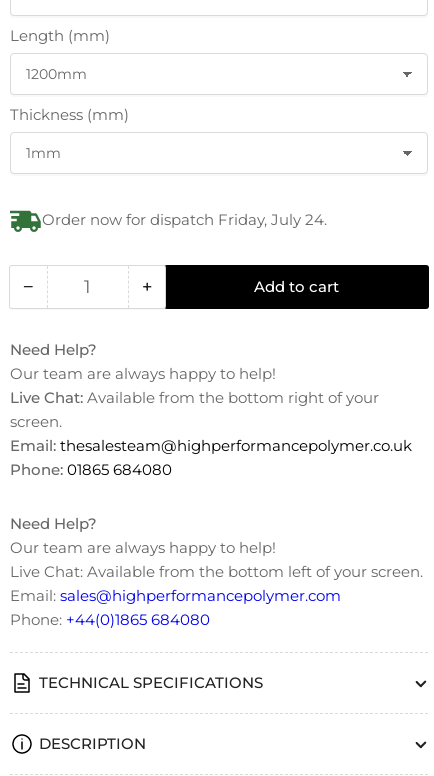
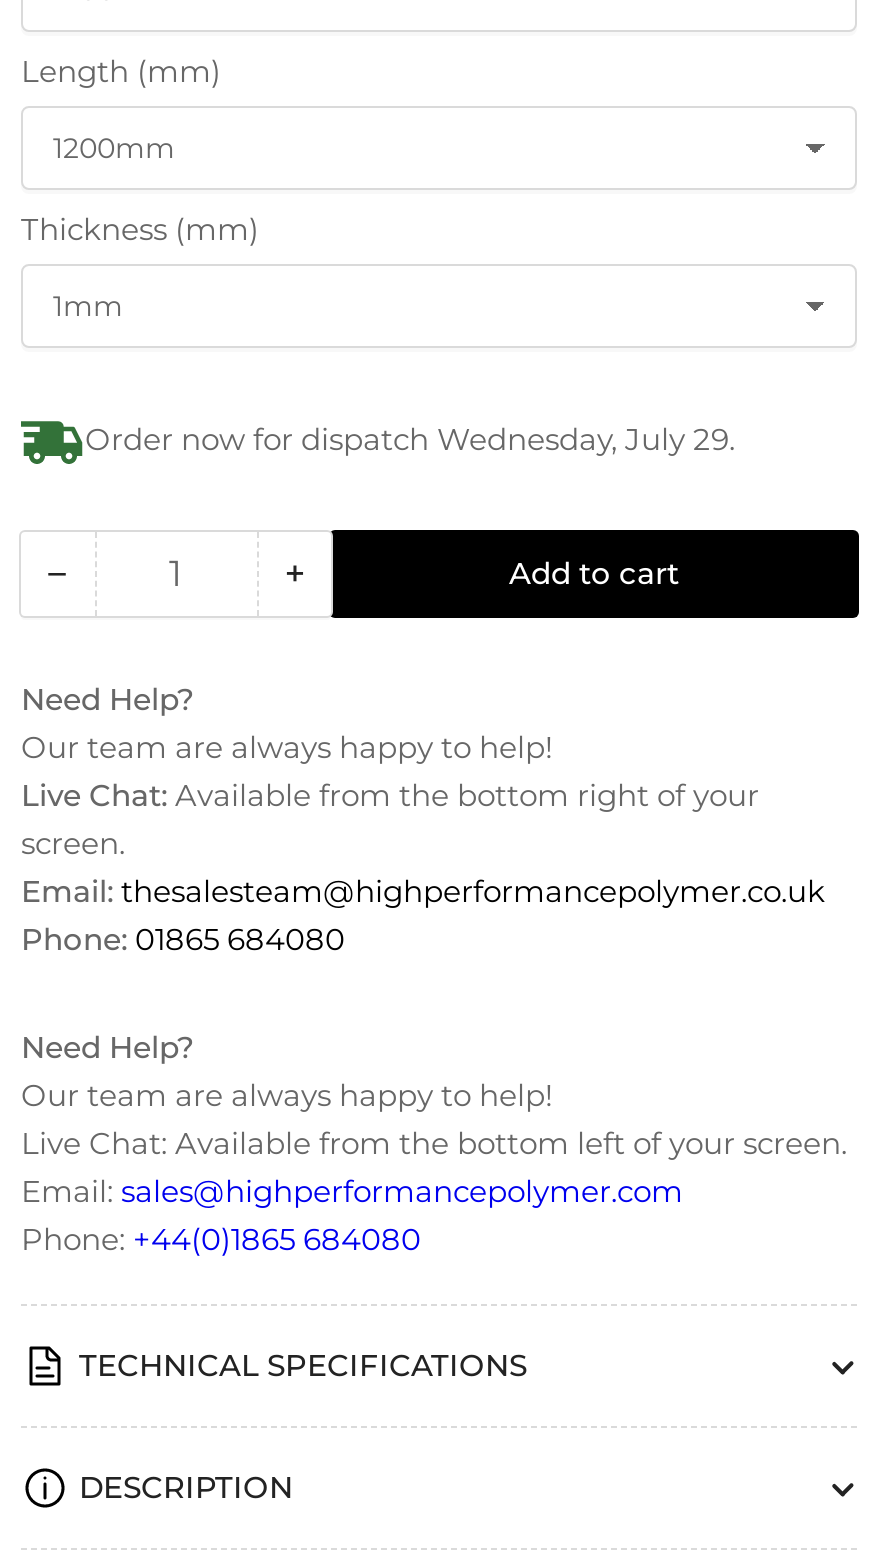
[42,210,327,229] Order now for dispatch Friday, July 24. -> [85,419,735,457] Order now for dispatch Wednesday, July 29.

